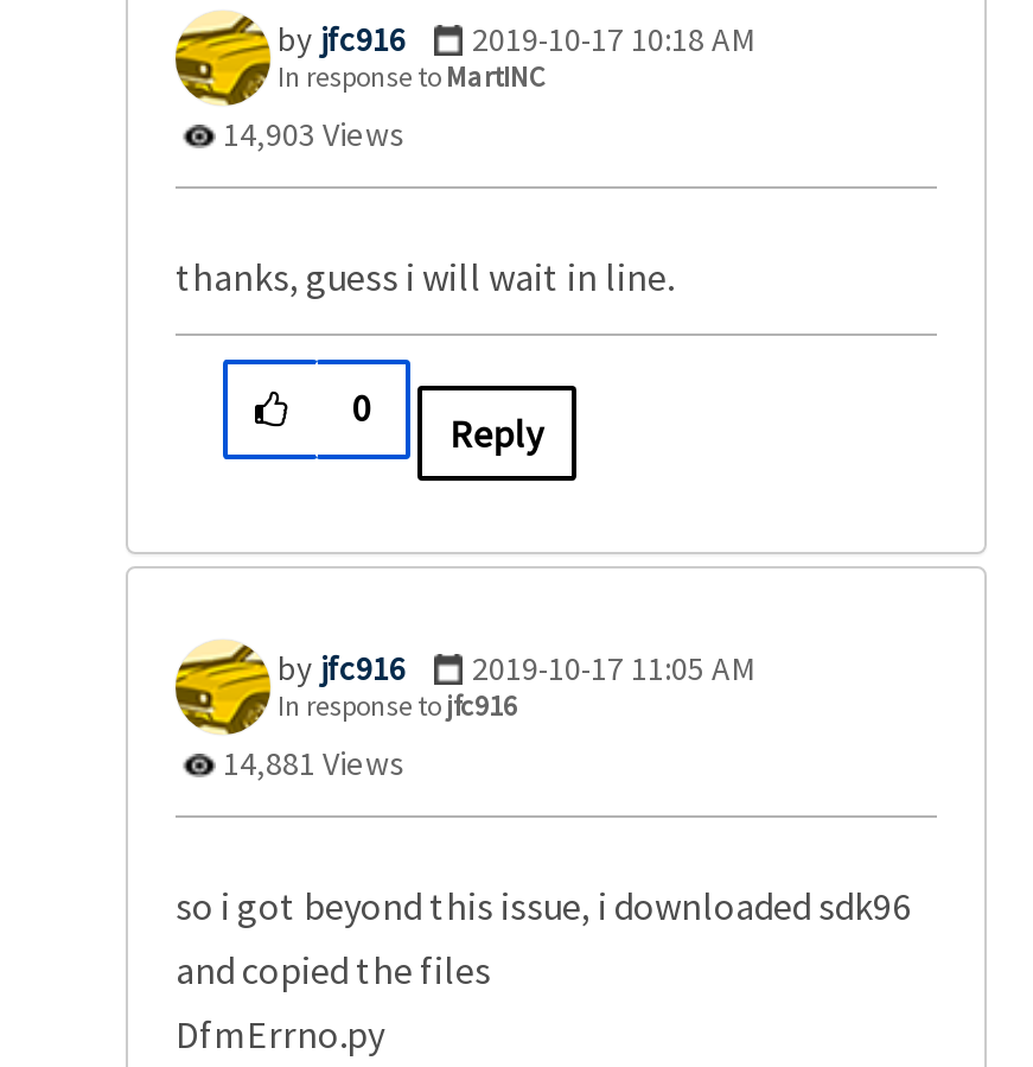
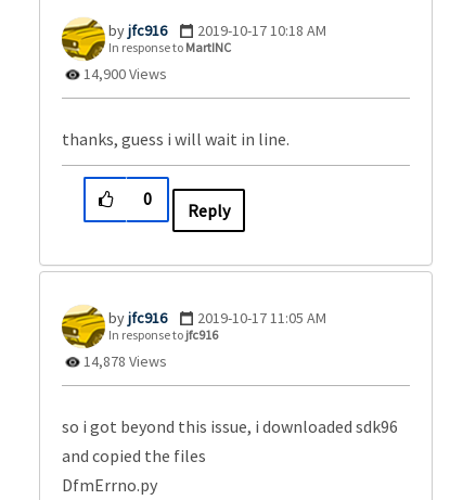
[216,112,406,155] 14,903 Views -> [80,64,167,83] 14,900 Views
[216,741,406,784] 14,881 Views -> [80,351,167,370] 14,878 Views

